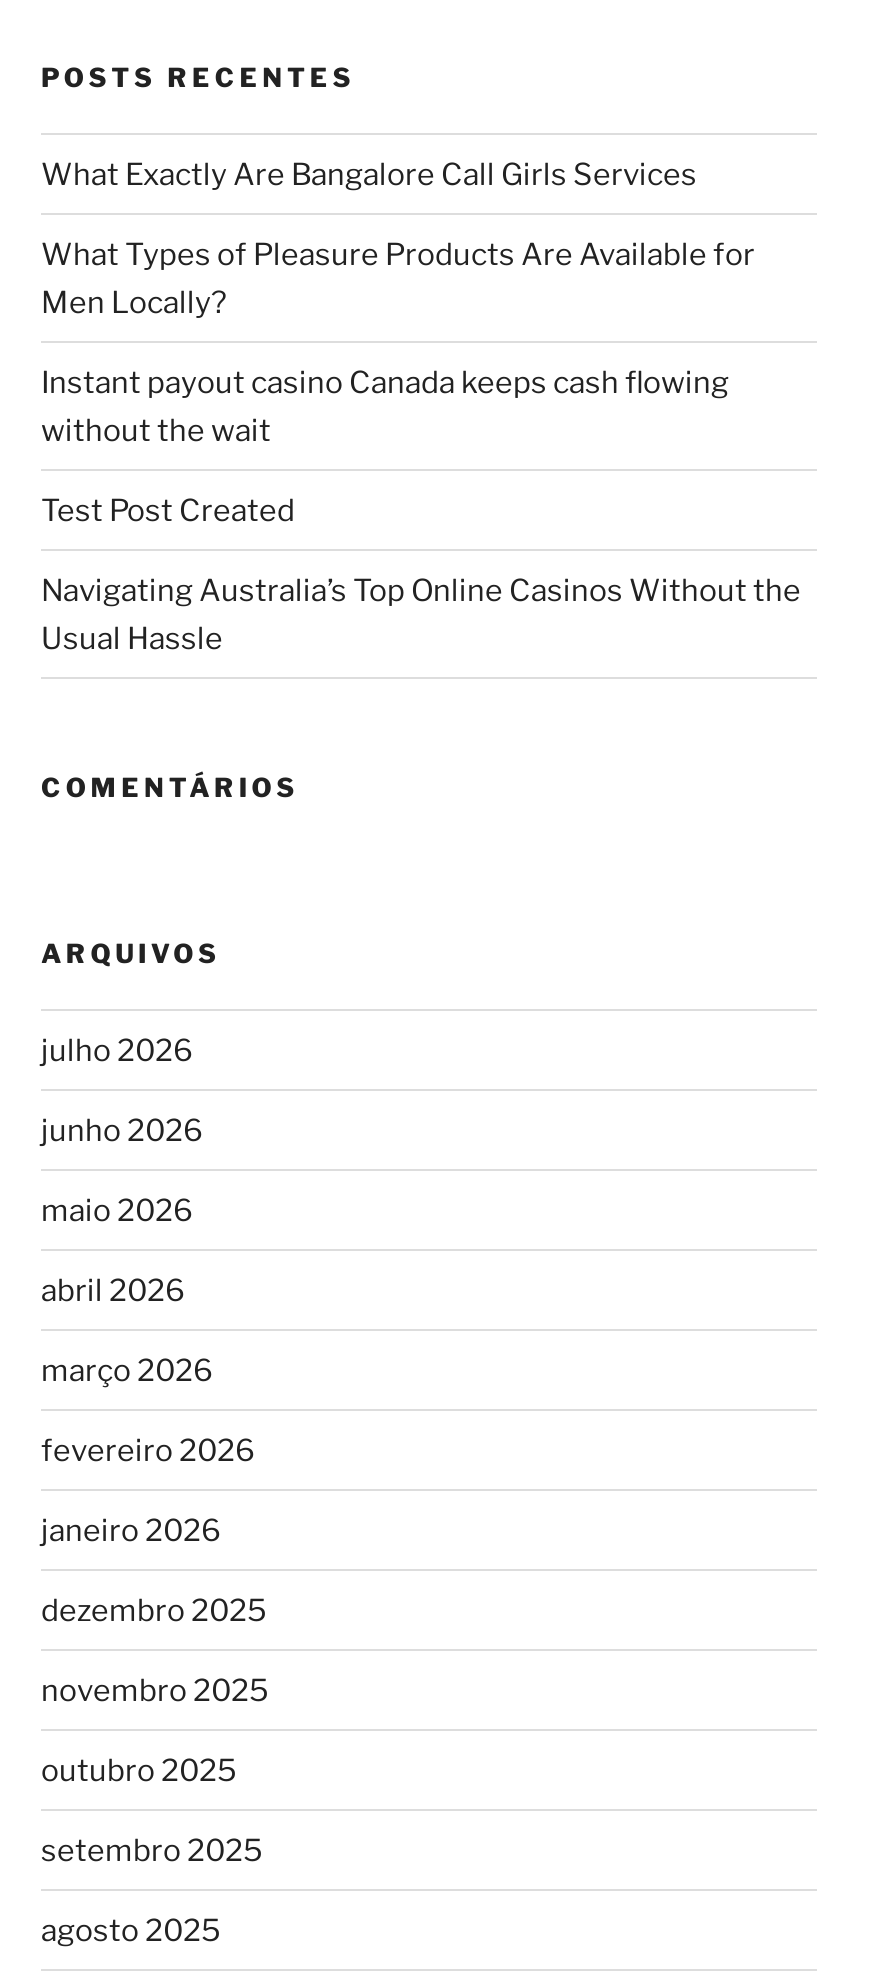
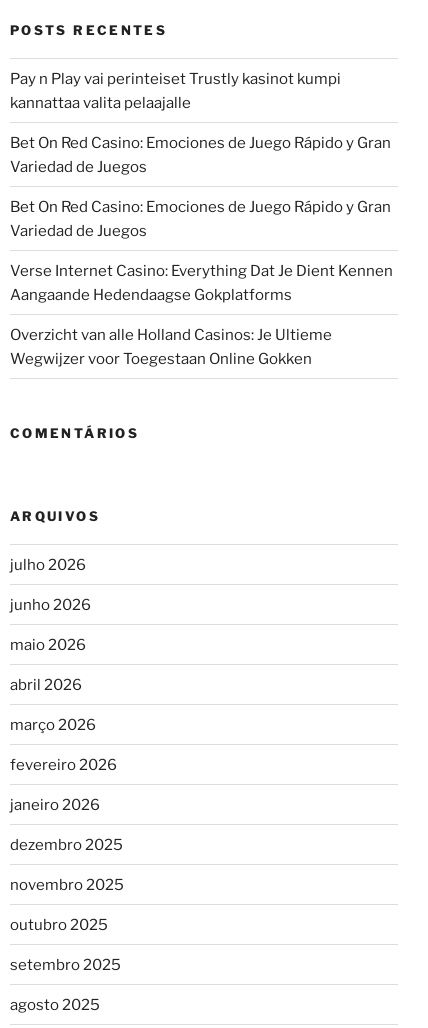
[41,157,697,193] What Exactly Are Bangalore Call Girls Services -> [10,70,341,112] Pay n Play vai perinteiset Trustly kasinot kumpi | kannattaa valita pelaajalle
[41,237,755,321] What Types of Pleasure Products Are Available for | Men Locally? -> [10,134,391,176] Bet On Red Casino: Emociones de Juego Rápido y Gran | Variedad de Juegos
[41,365,729,449] Instant payout casino Canada keeps cash flowing | without the wait -> [10,198,391,240] Bet On Red Casino: Emociones de Juego Rápido y Gran | Variedad de Juegos
[41,493,295,529] Test Post Created -> [10,262,393,304] Verse Internet Casino: Everything Dat Je Dient Kennen | Aangaande Hedendaagse Gokplatforms
[41,573,801,657] Navigating Australia’s Top Online Casinos Without the | Usual Hassle -> [10,326,332,368] Overzicht van alle Holland Casinos: Je Ultieme | Wegwijzer voor Toegestaan Online Gokken

